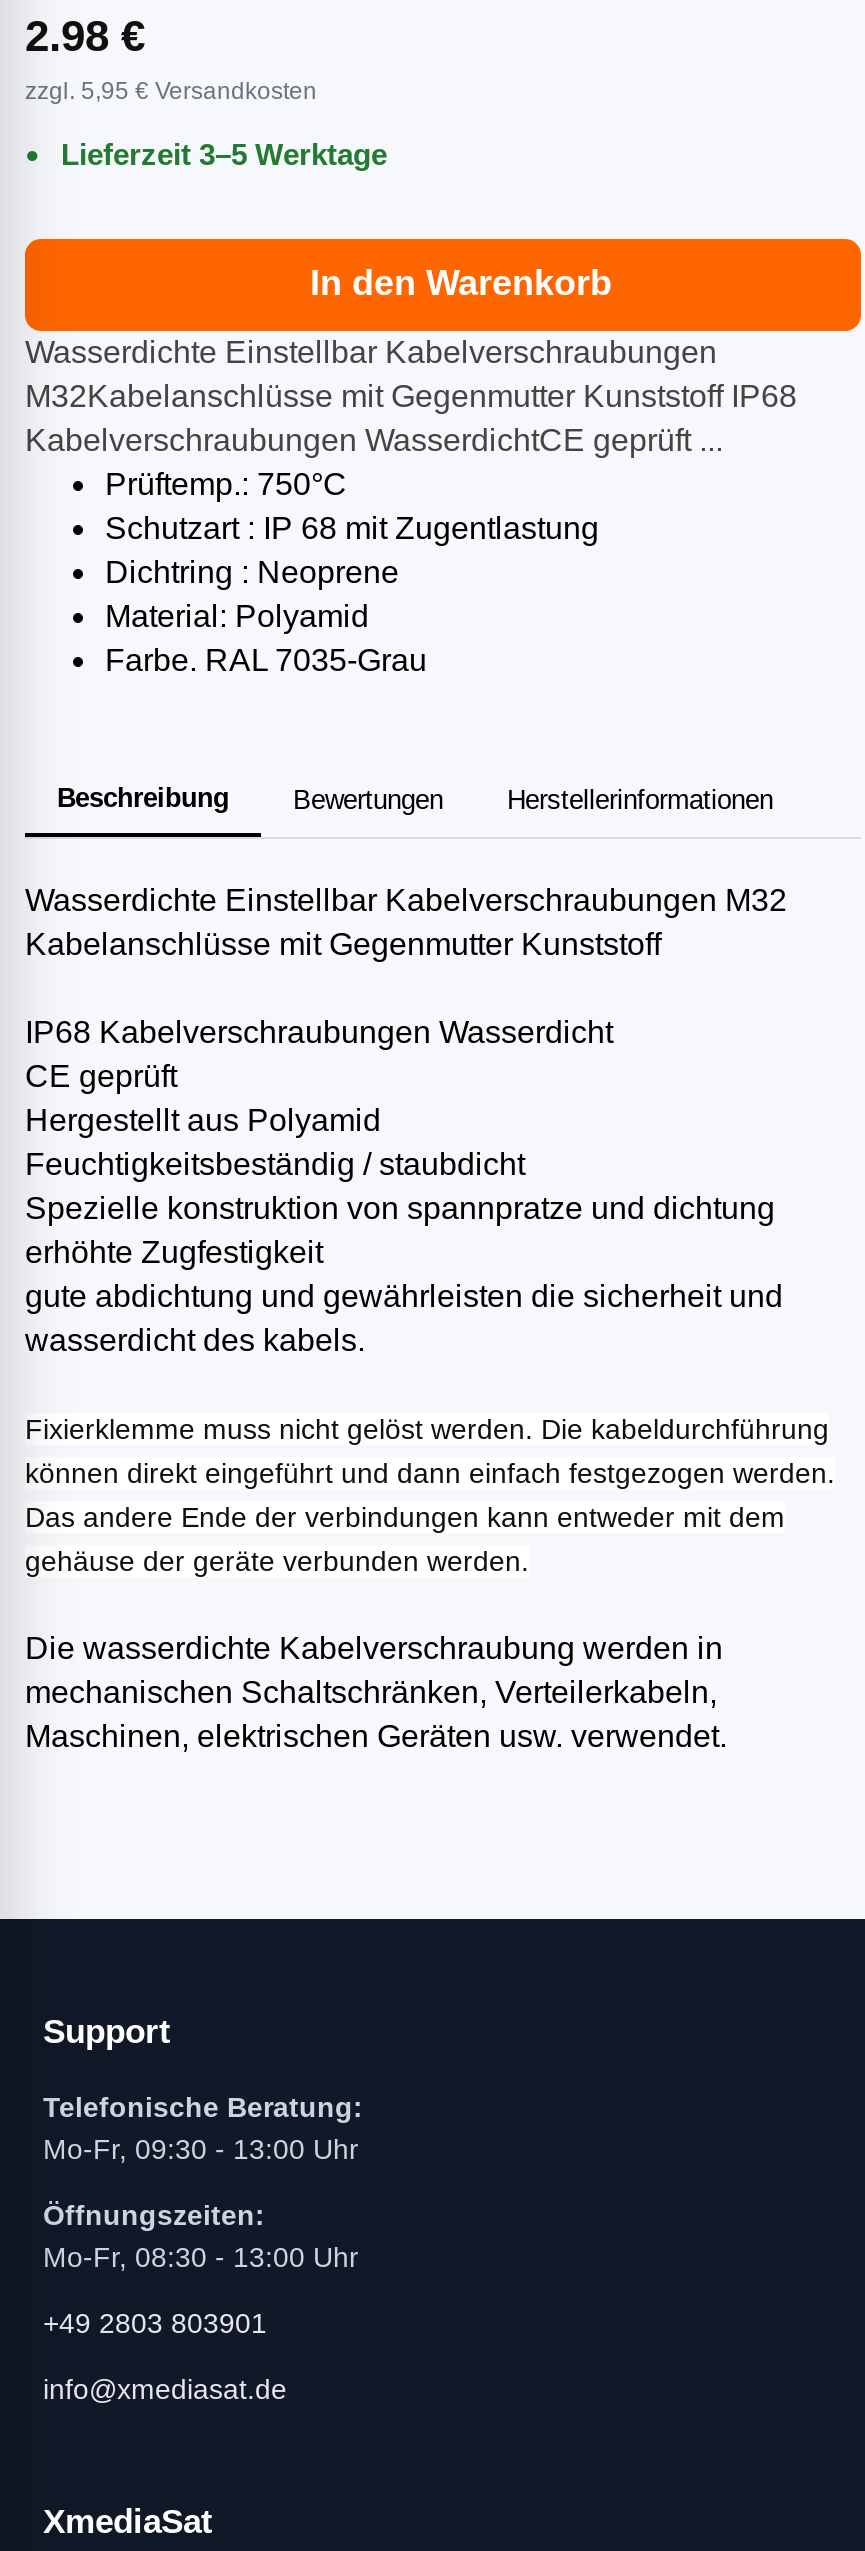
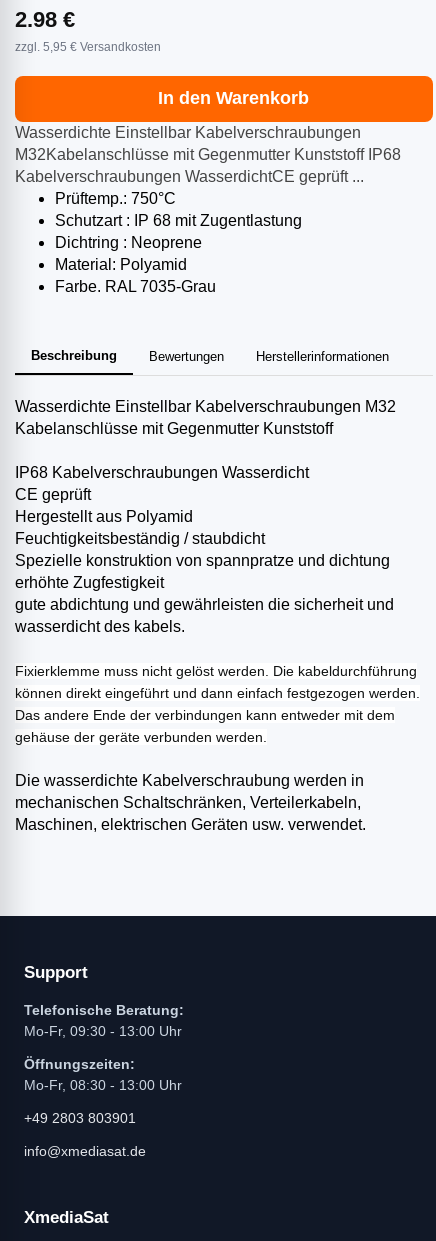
[53,137,387,171] Lieferzeit 3–5 Werktage -> none

